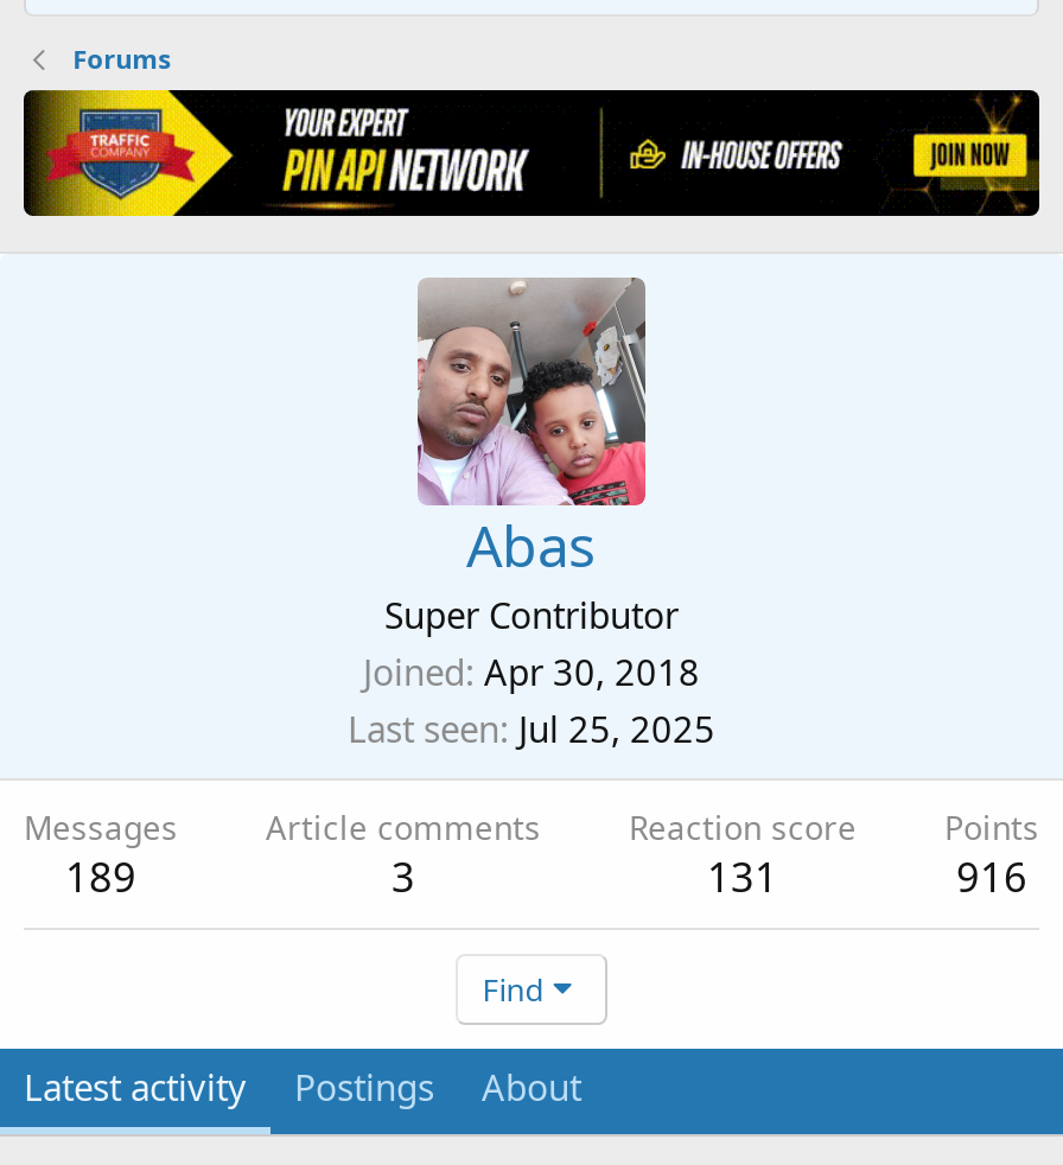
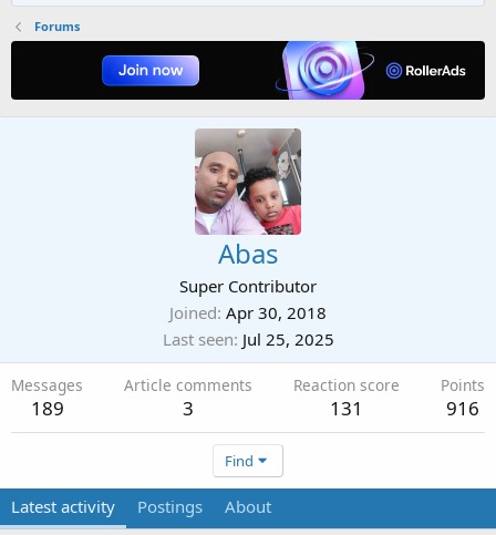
[33,88,531,218] [image] -> [17,40,246,101] [image]
[591,88,1039,218] [image] -> [275,40,485,101] [image]

